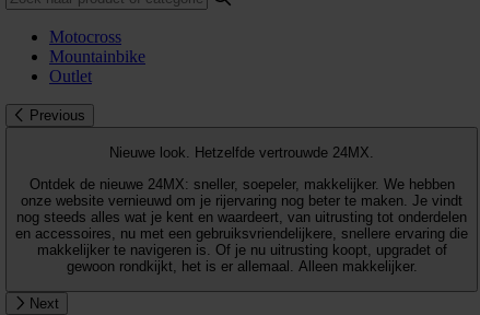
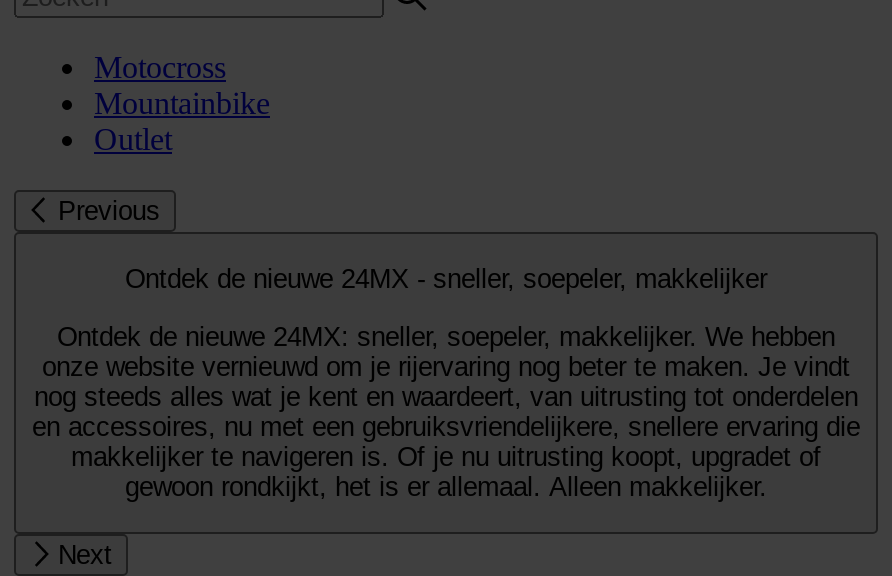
[109,145,374,161] Nieuwe look. Hetzelfde vertrouwde 24MX. -> [125,265,767,295] Ontdek de nieuwe 24MX - sneller, soepeler, makkelijker

